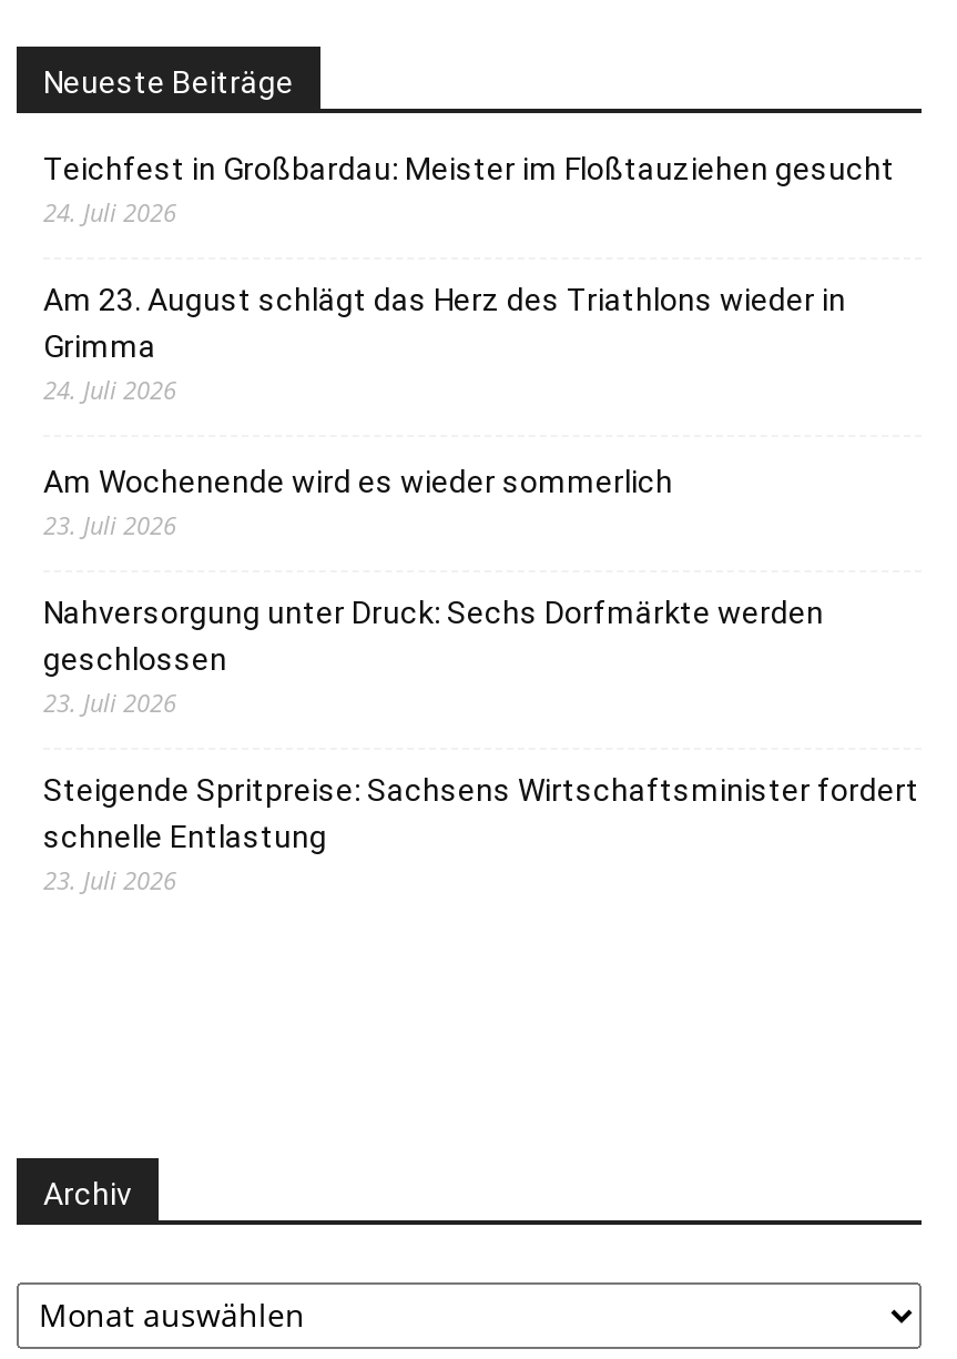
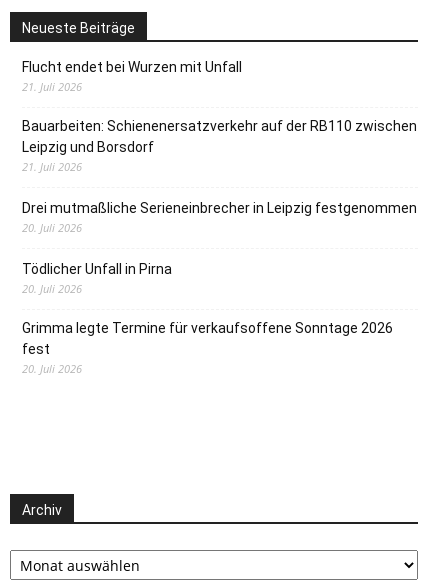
[43,151,895,228] Teichfest in Großbardau: Meister im Floßtauziehen gesucht | 24. Juli 2026 -> [22,59,242,94] Flucht endet bei Wurzen mit Unfall | 21. Juli 2026
[43,282,846,406] Am 23. August schlägt das Herz des Triathlons wieder in | Grimma | 24. Juli 2026 -> [22,118,417,174] Bauarbeiten: Schienenersatzverkehr auf der RB110 zwischen | Leipzig und Borsdorf | 21. Juli 2026
[43,464,673,541] Am Wochenende wird es wieder sommerlich | 23. Juli 2026 -> [22,200,417,235] Drei mutmaßliche Serieneinbrecher in Leipzig festgenommen | 20. Juli 2026
[43,594,824,719] Nahversorgung unter Druck: Sechs Dorfmärkte werden | geschlossen | 23. Juli 2026 -> [22,261,172,296] Tödlicher Unfall in Pirna | 20. Juli 2026
[43,772,919,896] Steigende Spritpreise: Sachsens Wirtschaftsminister fordert | schnelle Entlastung | 23. Juli 2026 -> [22,320,393,376] Grimma legte Termine für verkaufsoffene Sonntage 2026 | fest | 20. Juli 2026

